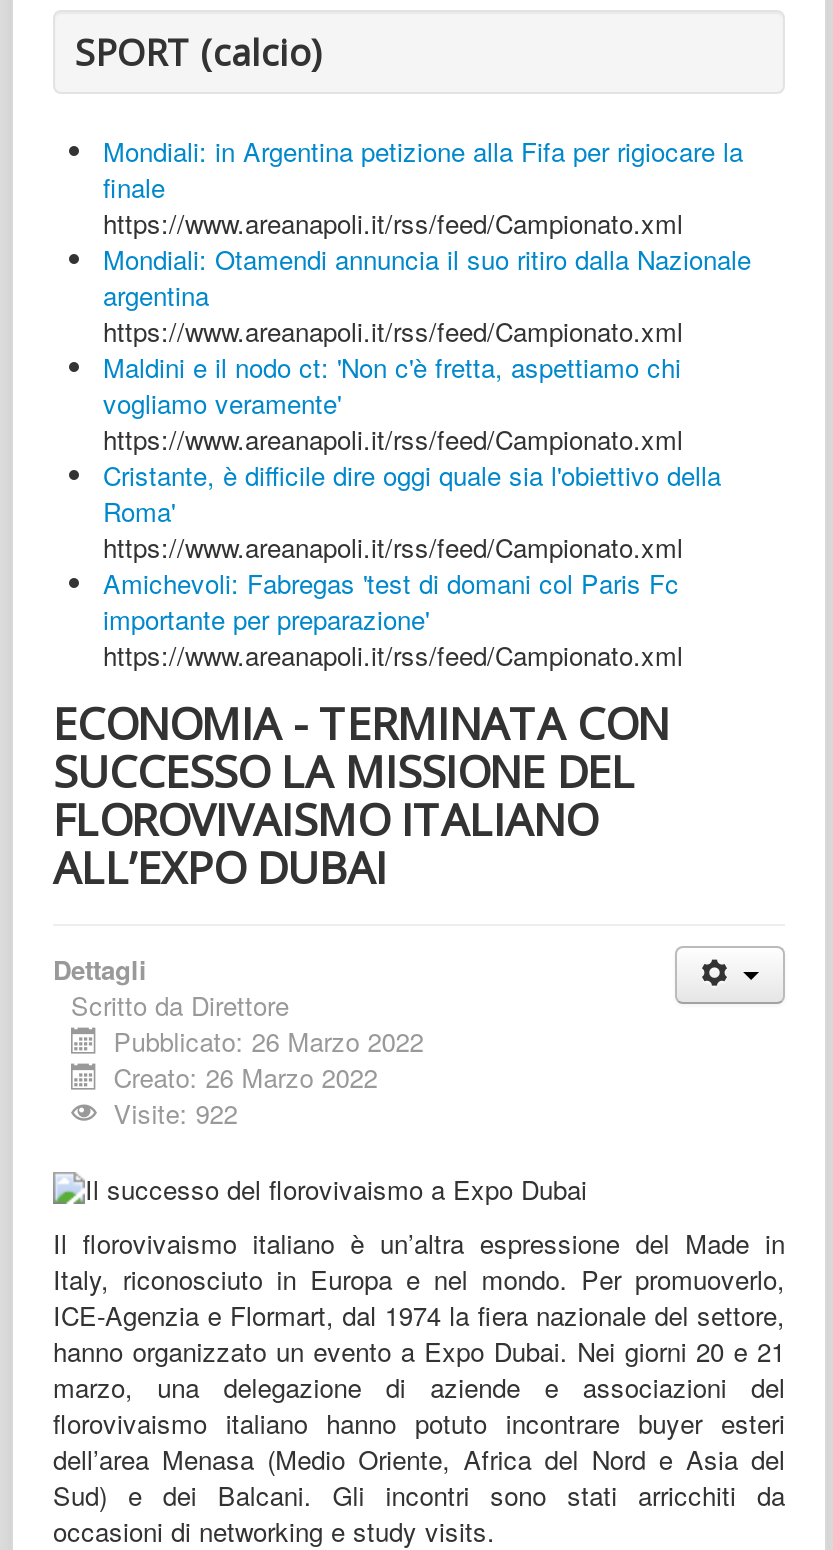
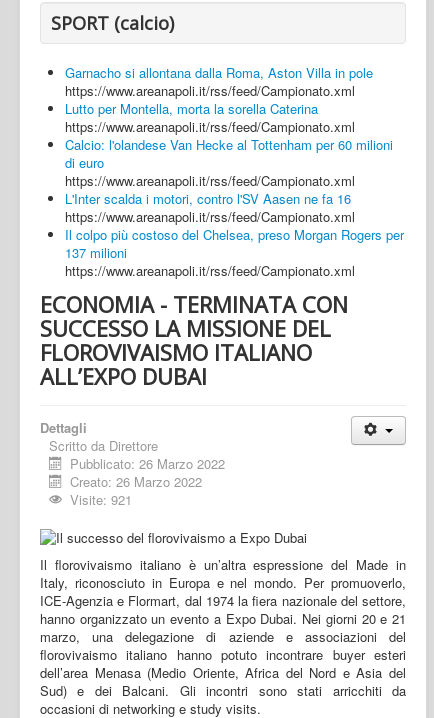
[103,132,743,206] Mondiali: in Argentina petizione alla Fifa per rigiocare la | finale -> [65,63,373,82] Garnacho si allontana dalla Roma, Aston Villa in pole
[103,240,751,314] Mondiali: Otamendi annuncia il suo ritiro dalla Nazionale | argentina -> [65,99,318,118] Lutto per Montella, morta la sorella Caterina
[103,348,681,422] Maldini e il nodo ct: 'Non c'è fretta, aspettiamo chi | vogliamo veramente' -> [65,135,393,172] Calcio: l'olandese Van Hecke al Tottenham per 60 milioni | di euro
[103,456,721,530] Cristante, è difficile dire oggi quale sia l'obiettivo della | Roma' -> [65,189,351,208] L'Inter scalda i motori, contro l'SV Aasen ne fa 16
[103,564,679,638] Amichevoli: Fabregas 'test di domani col Paris Fc | importante per preparazione' -> [65,225,404,262] Il colpo più costoso del Chelsea, preso Morgan Rogers per | 137 milioni
[113,1094,237,1132] Visite: 922 -> [70,490,132,509] Visite: 921

